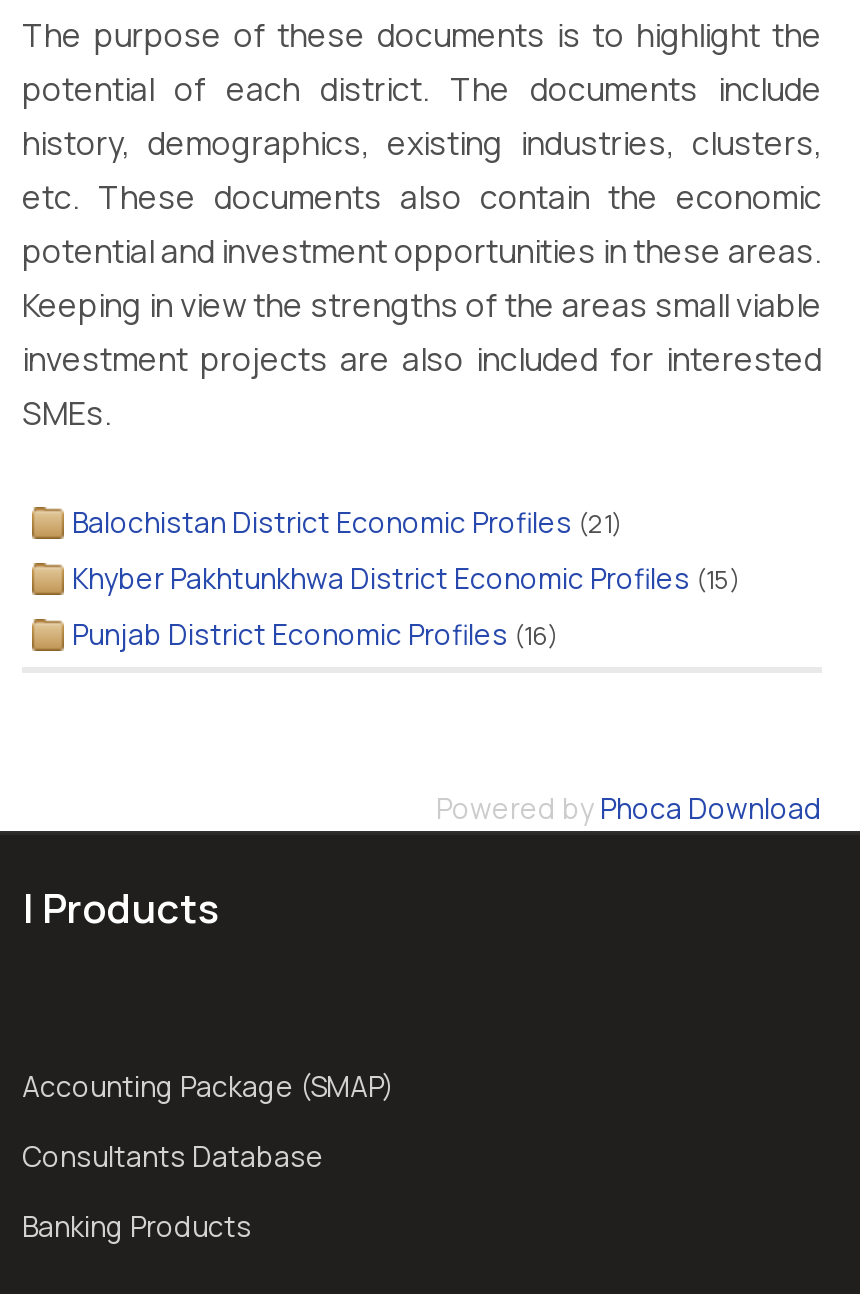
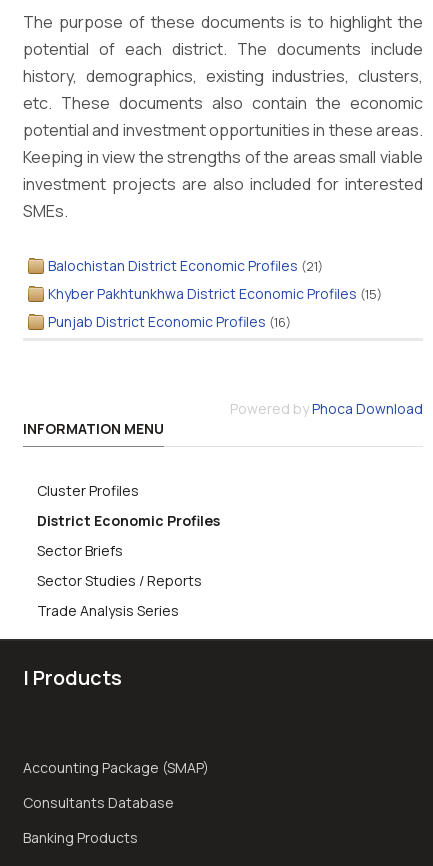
none -> [23,419,220,620] INFORMATION MENU | Cluster Profiles | District Economic Profiles | Sector Briefs | Sector Studies / Reports | Trade Analysis Series

